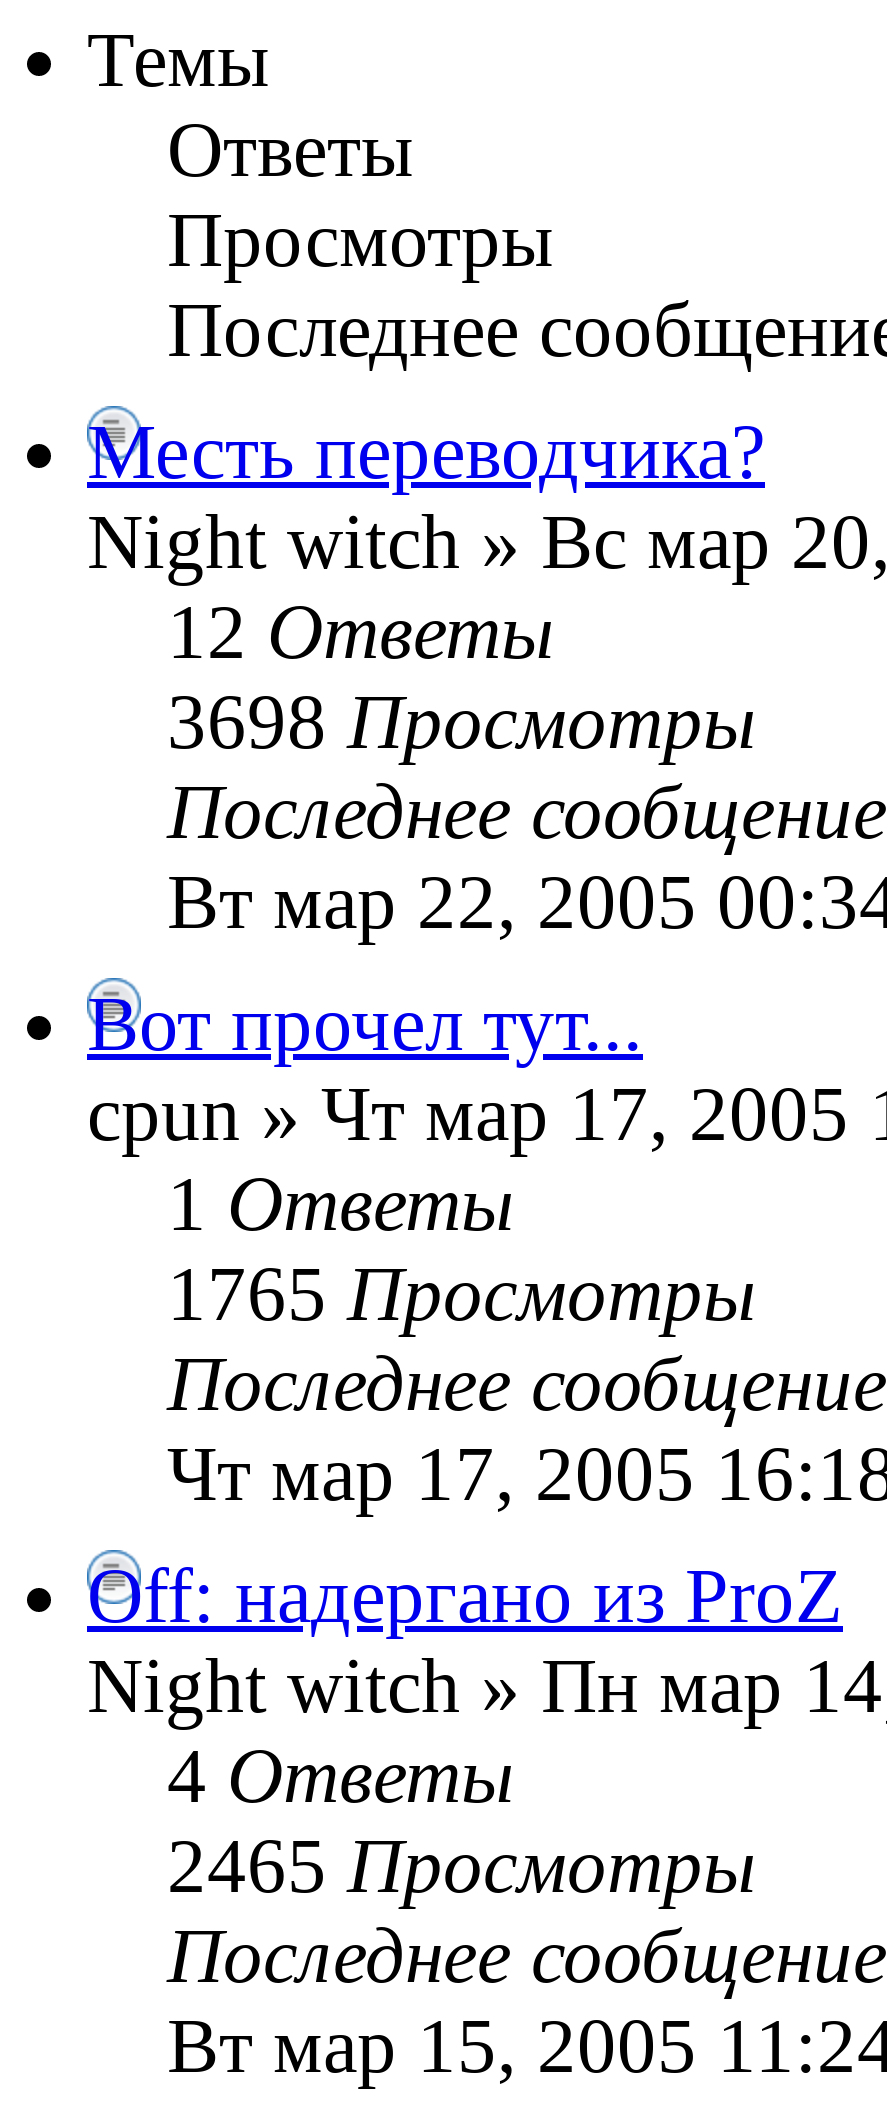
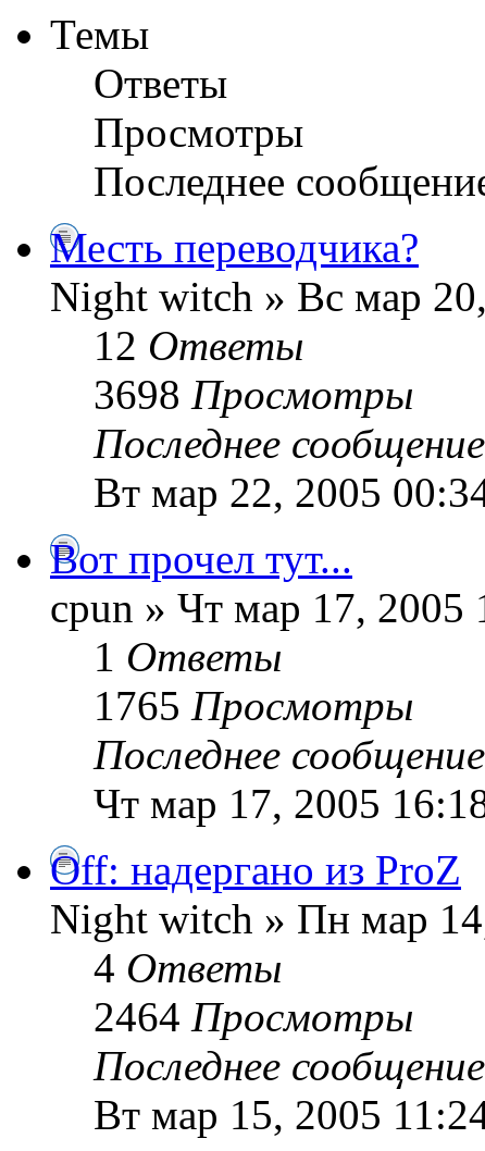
[167,1822,755,1908] 2465 Просмотры -> [94,993,413,1040] 2464 Просмотры

